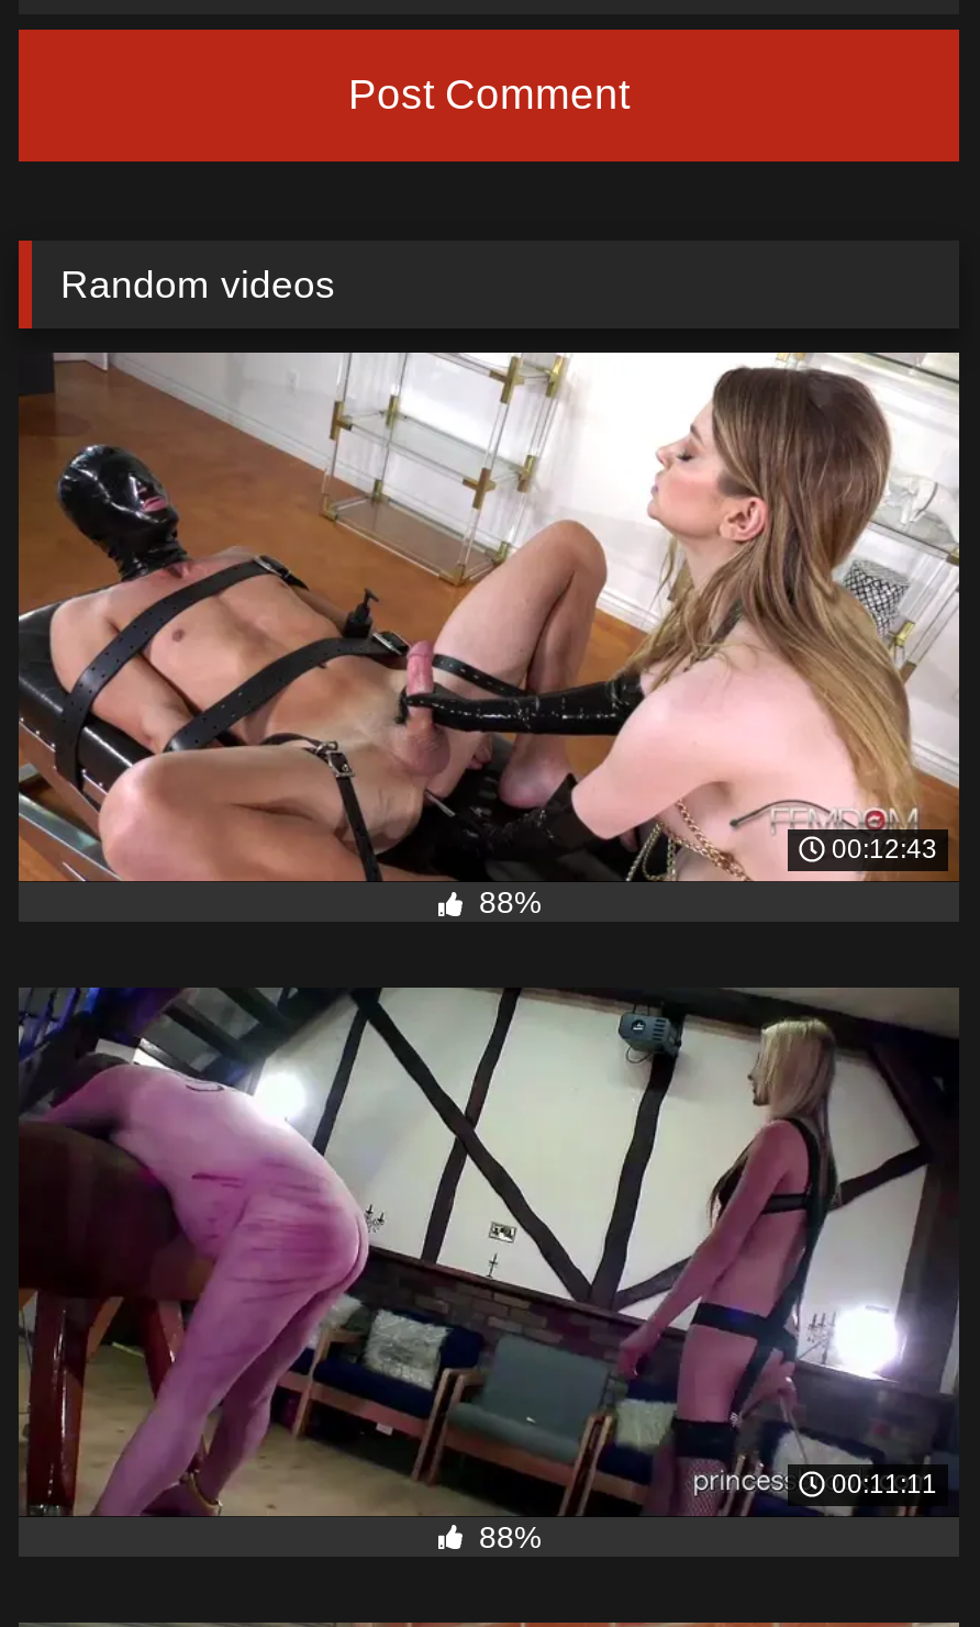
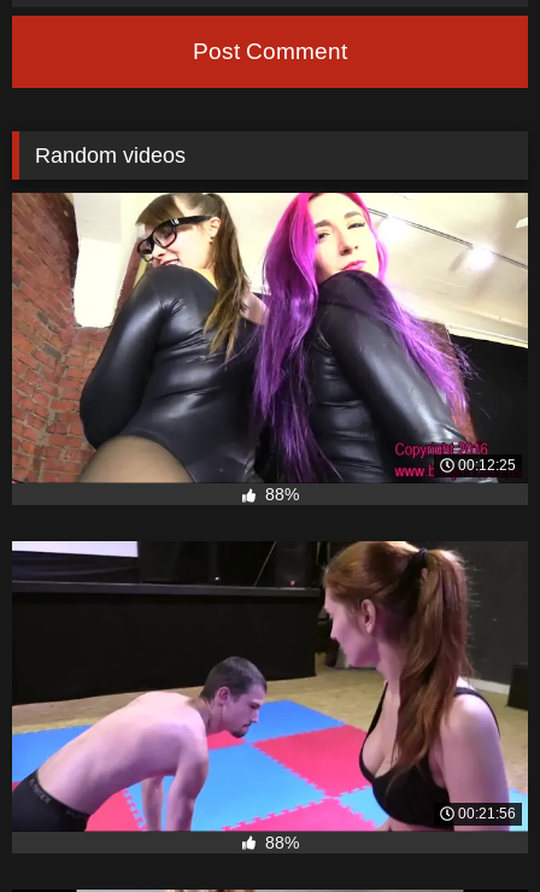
[19,350,961,884] [image] | 00:12:43 -> [11,192,528,483] [image] | 00:12:25
[16,985,959,1517] [image] | 00:11:11 -> [11,540,529,833] [image] | 00:21:56

